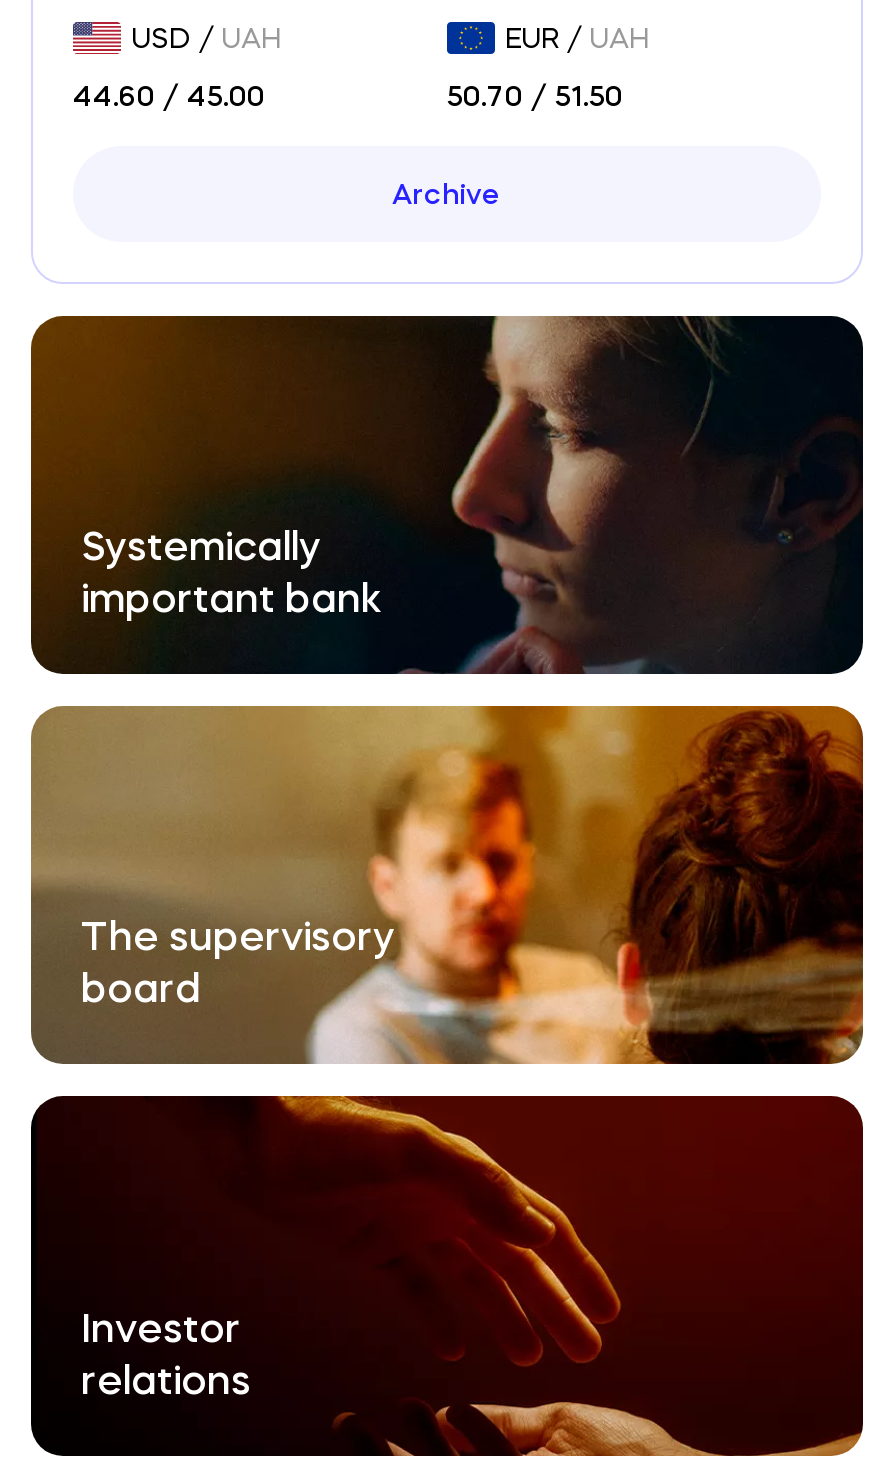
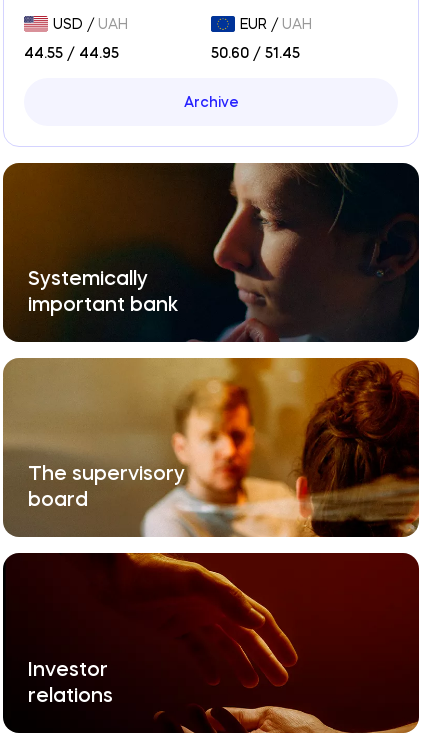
[73,78,265,114] 44.60 / 45.00 -> [24,44,119,62] 44.55 / 44.95
[447,78,623,114] 50.70 / 51.50 -> [211,44,300,62] 50.60 / 51.45

